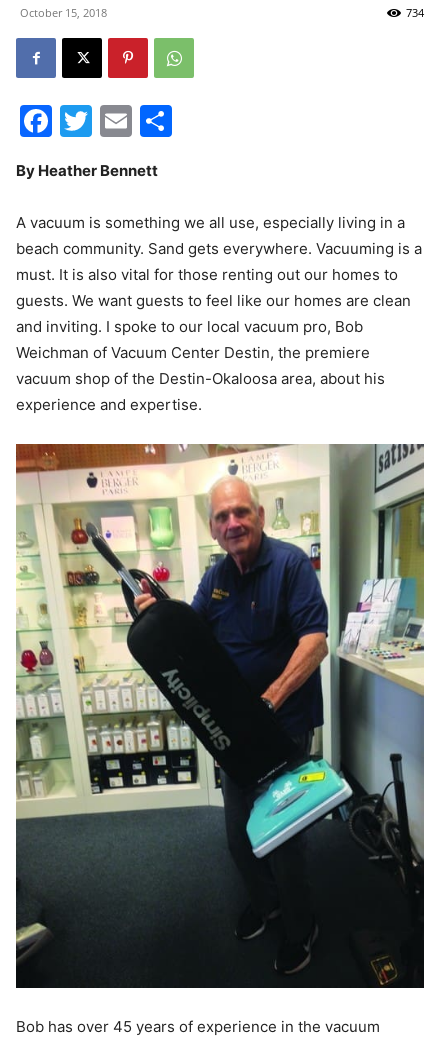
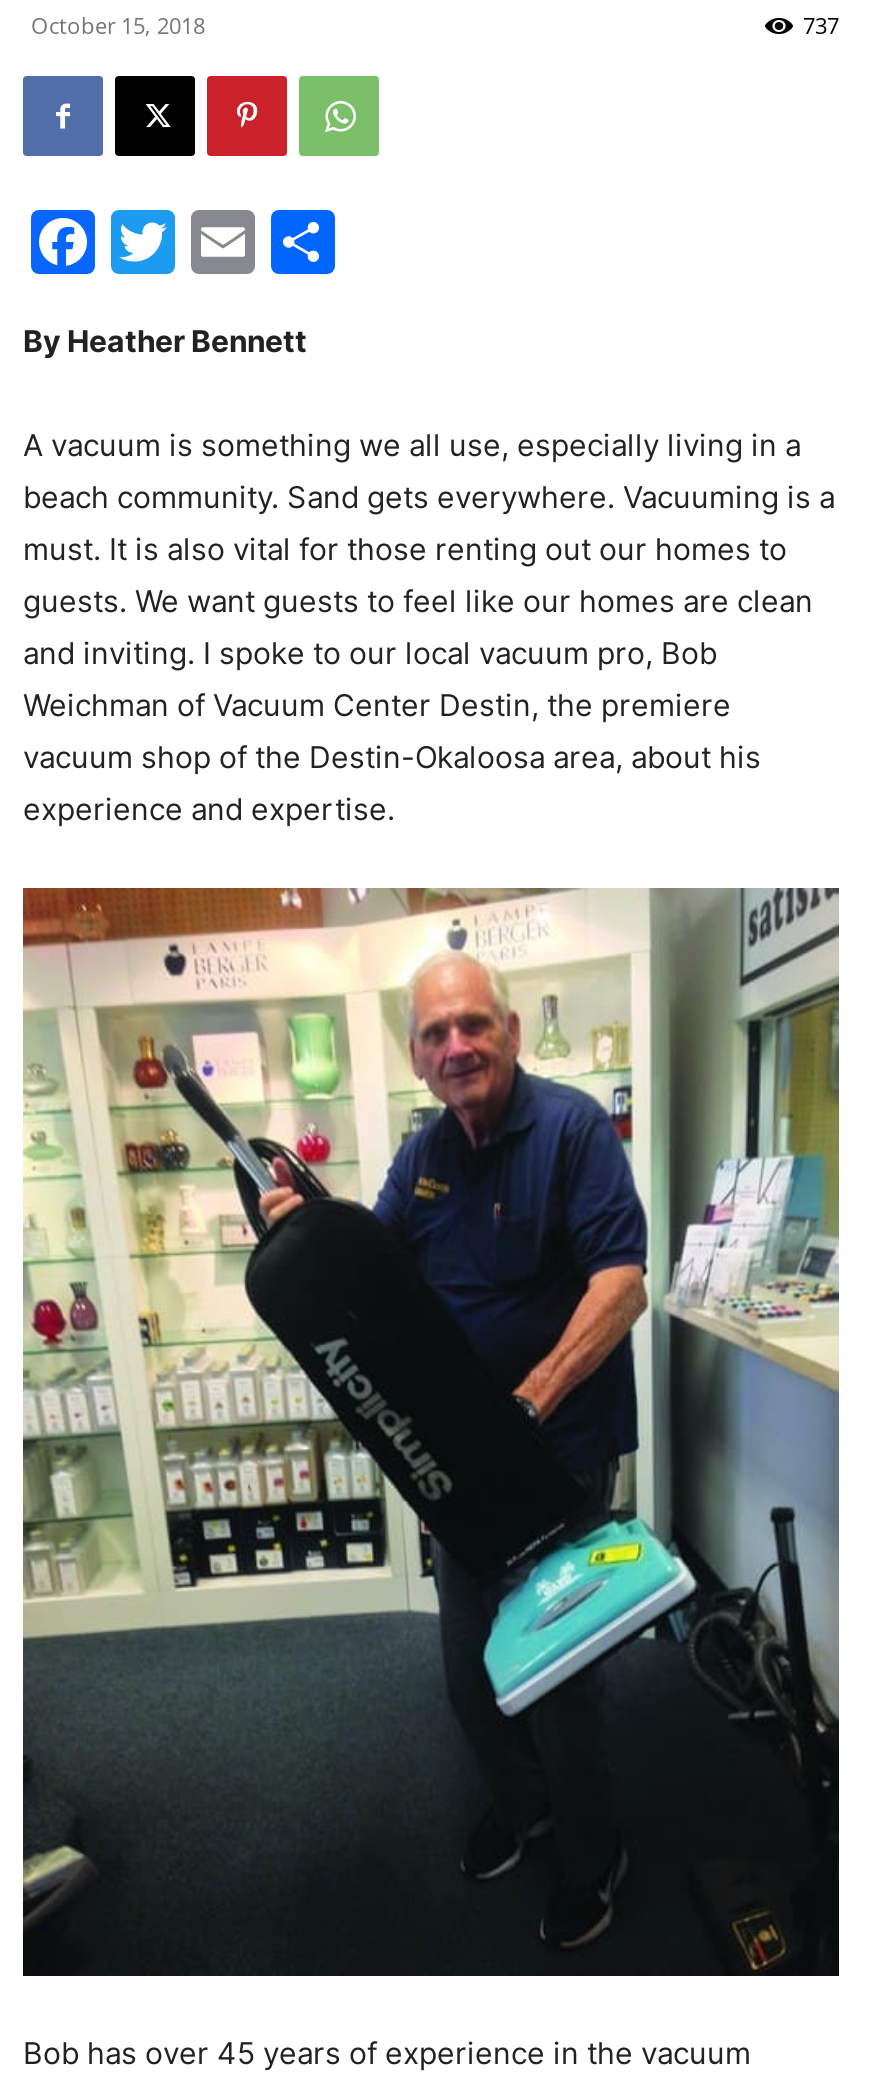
[406,5,424,20] 734 -> [803,10,839,40] 737

